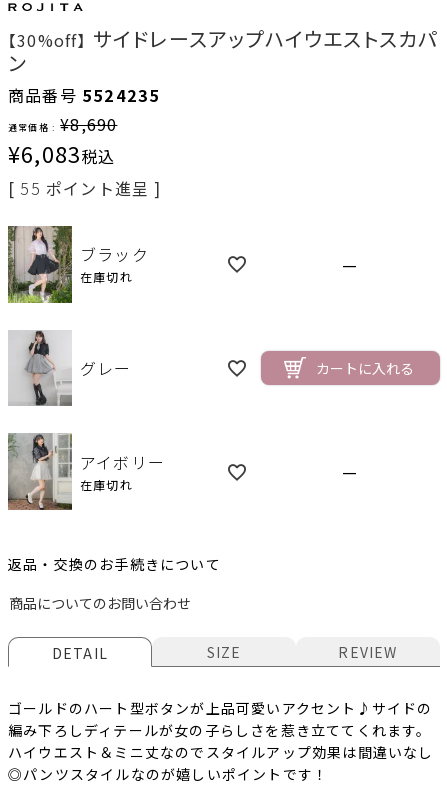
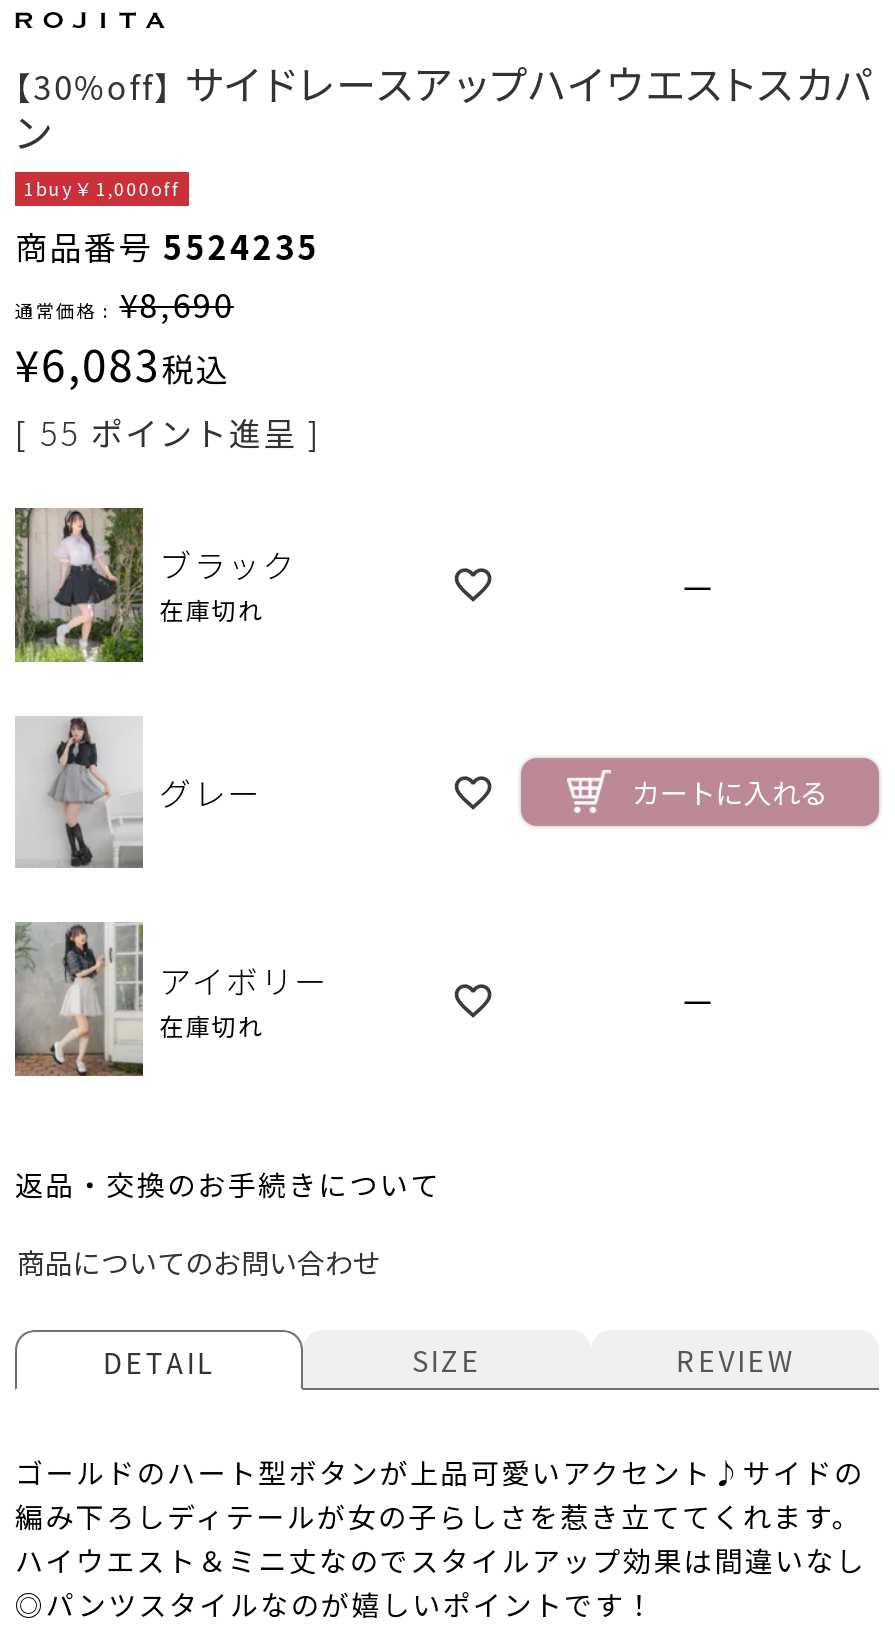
none -> [23,175,180,201] 1buy￥1,000off

